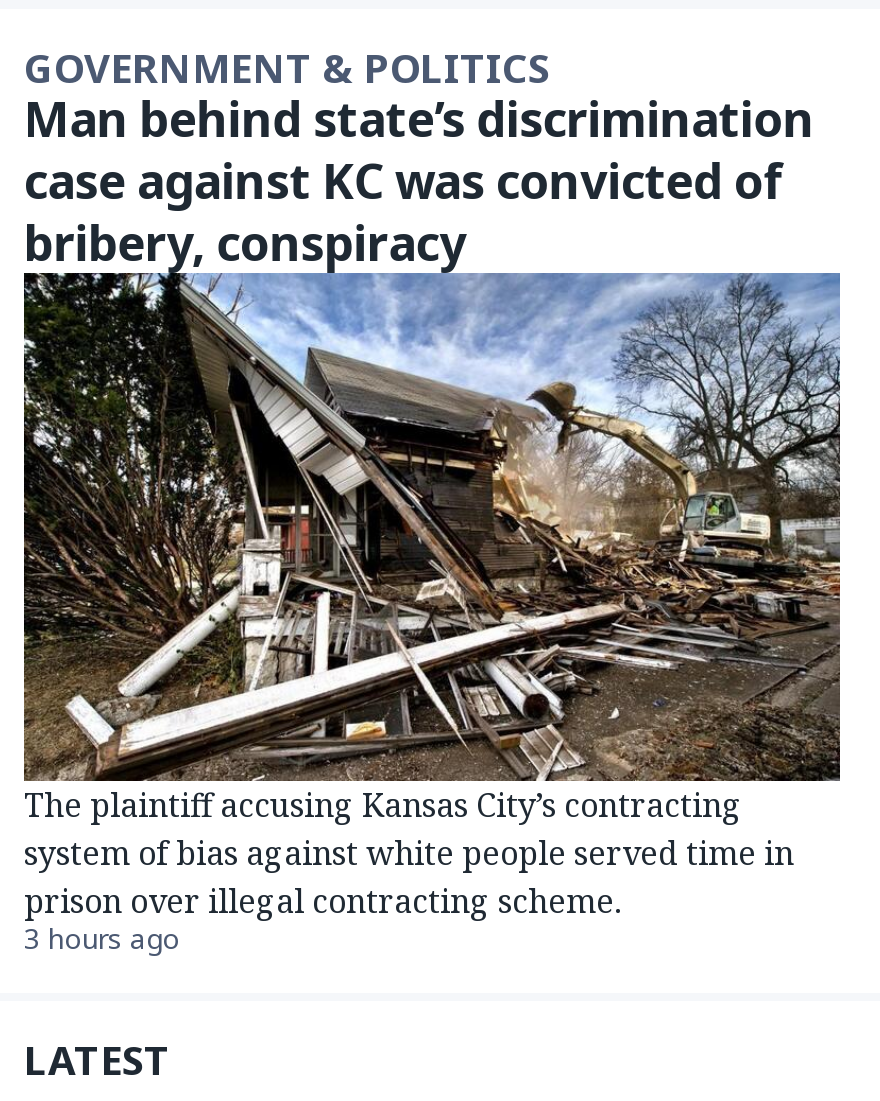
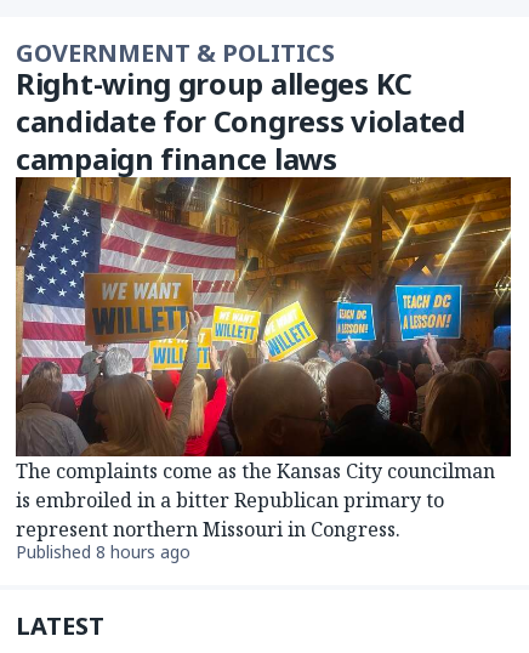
[22,85,842,719] [image] | Man behind state’s discrimination | case against KC was convicted of | bribery, conspiracy -> [15,63,512,448] [image] | Right-wing group alleges KC | candidate for Congress violated | campaign finance laws
[24,784,794,958] The plaintiff accusing Kansas City’s contracting | system of bias against white people served time in | prison over illegal contracting scheme. | 3 hours ago -> [16,457,495,563] The complaints come as the Kansas City councilman | is embroiled in a bitter Republican primary to | represent northern Missouri in Congress. | Published 8 hours ago

